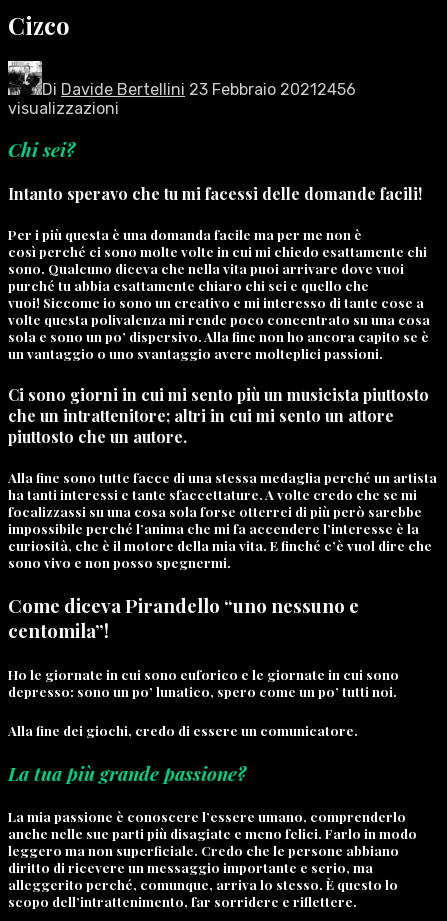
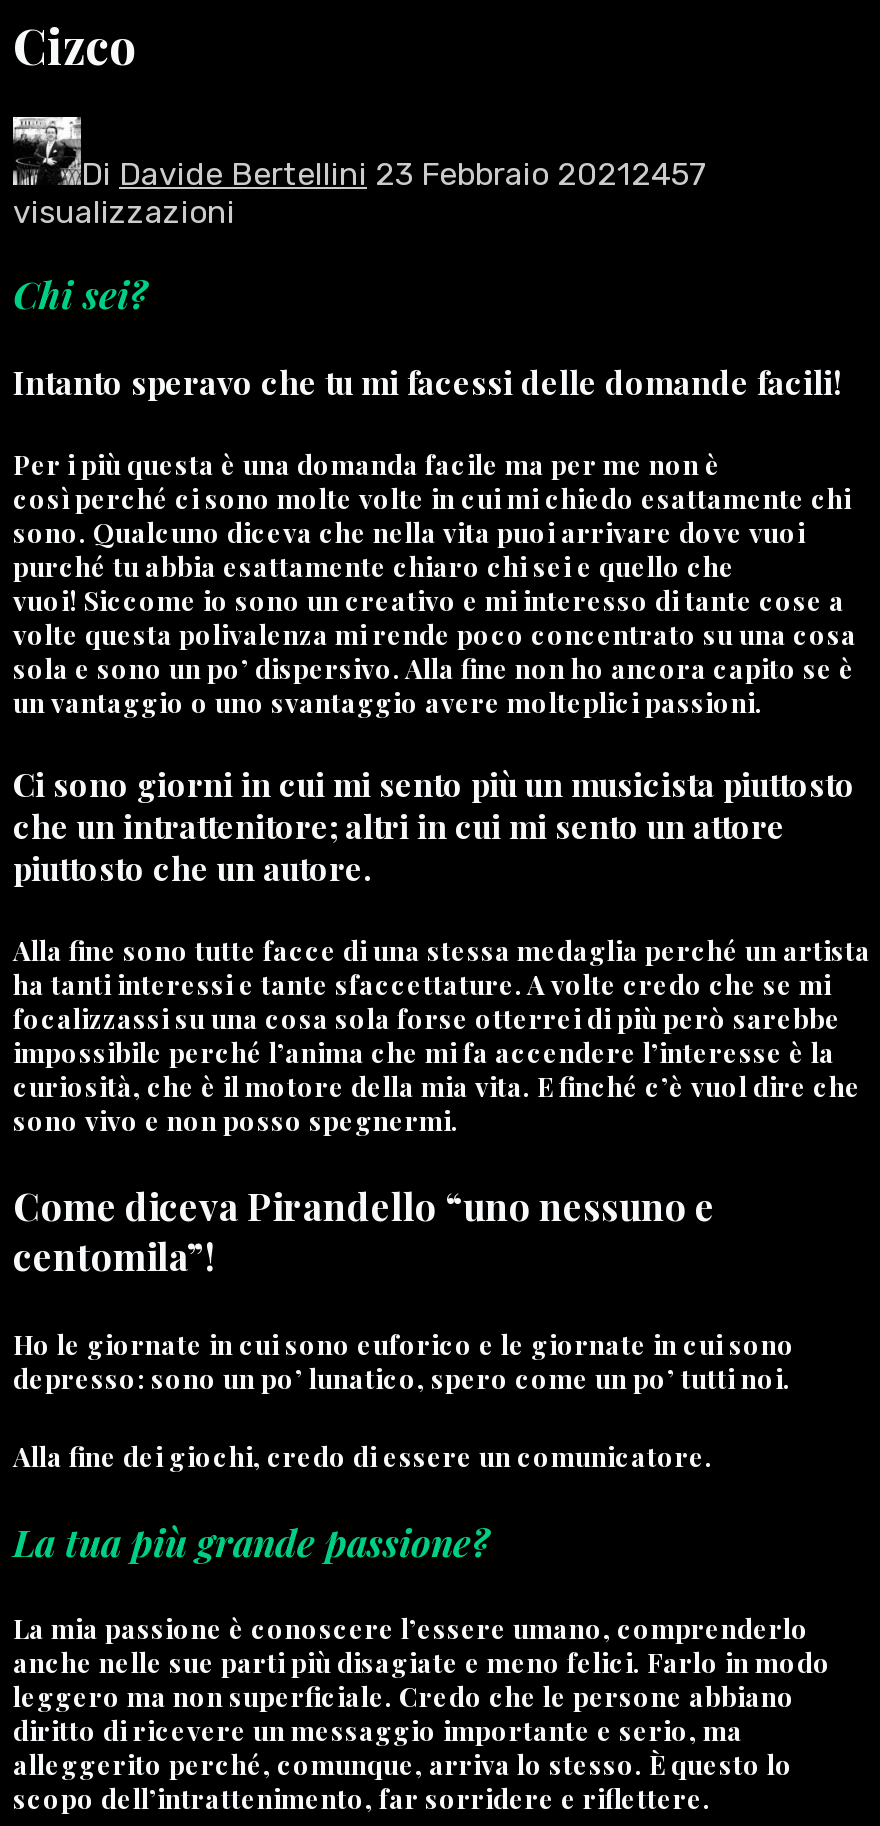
[42,80,356,99] Di Davide Bertellini 23 Febbraio 20212456 -> [81,155,707,193] Di Davide Bertellini 23 Febbraio 20212457

